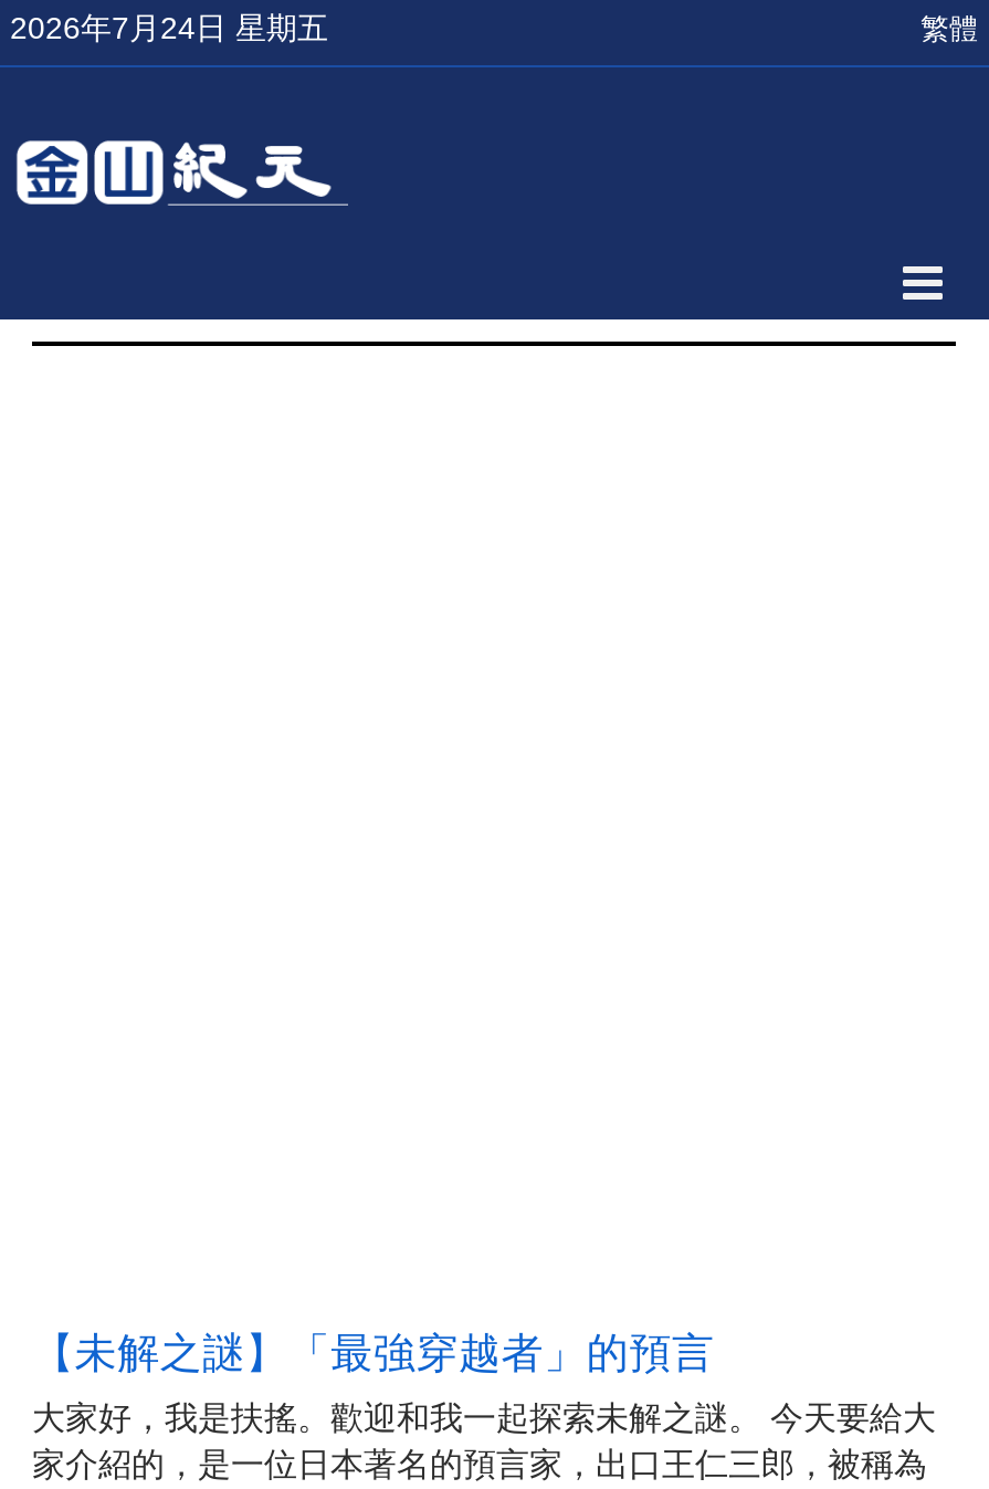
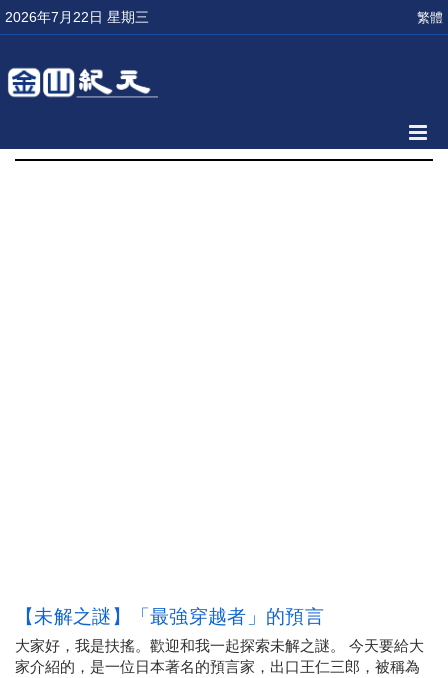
[10,10,328,45] 2026年7月24日 星期五 -> [5,9,149,25] 2026年7月22日 星期三

